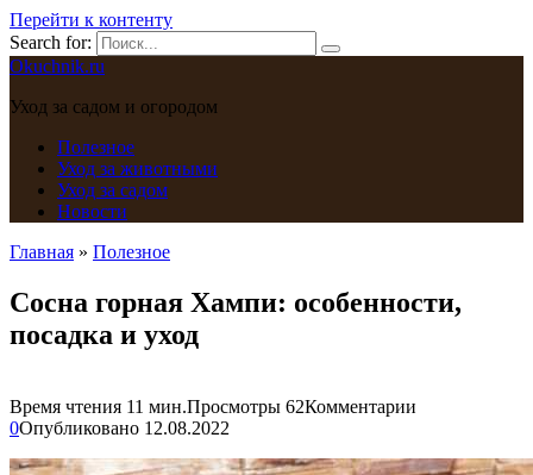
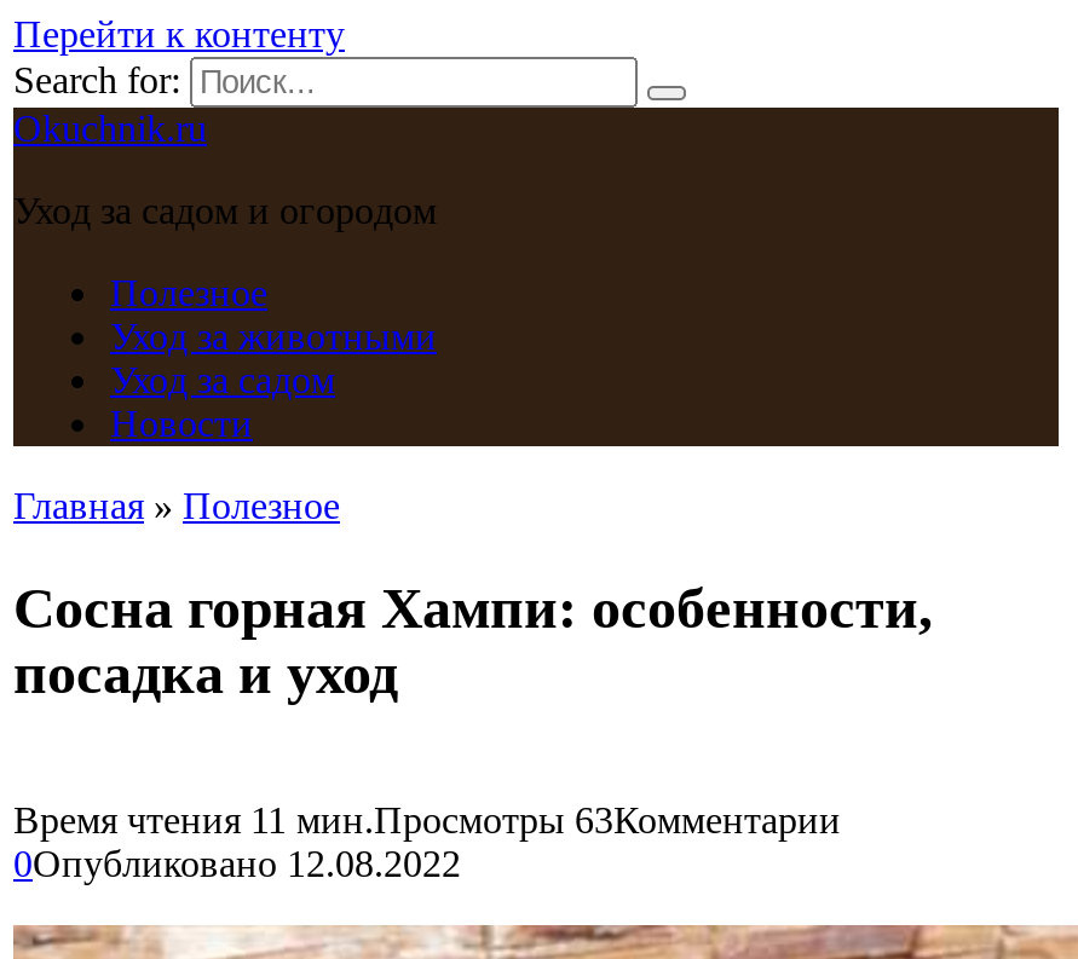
[10,396,416,416] Время чтения 11 мин.Просмотры 62Комментарии -> [13,799,841,840] Время чтения 11 мин.Просмотры 63Комментарии

